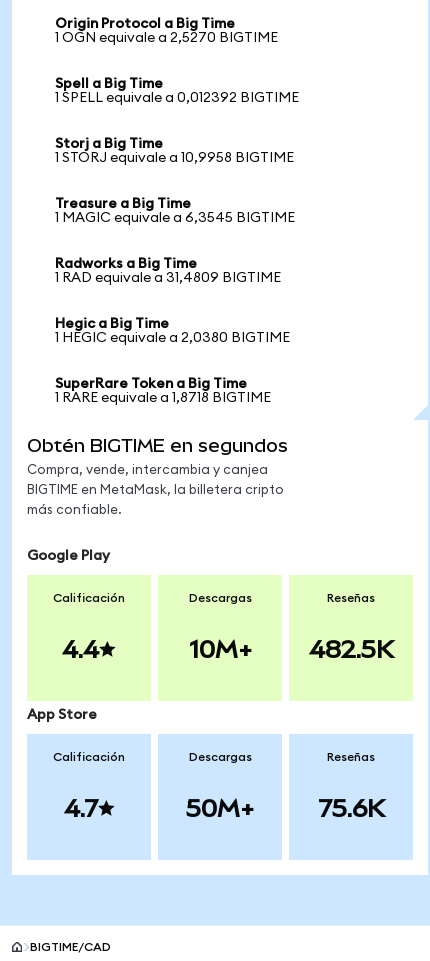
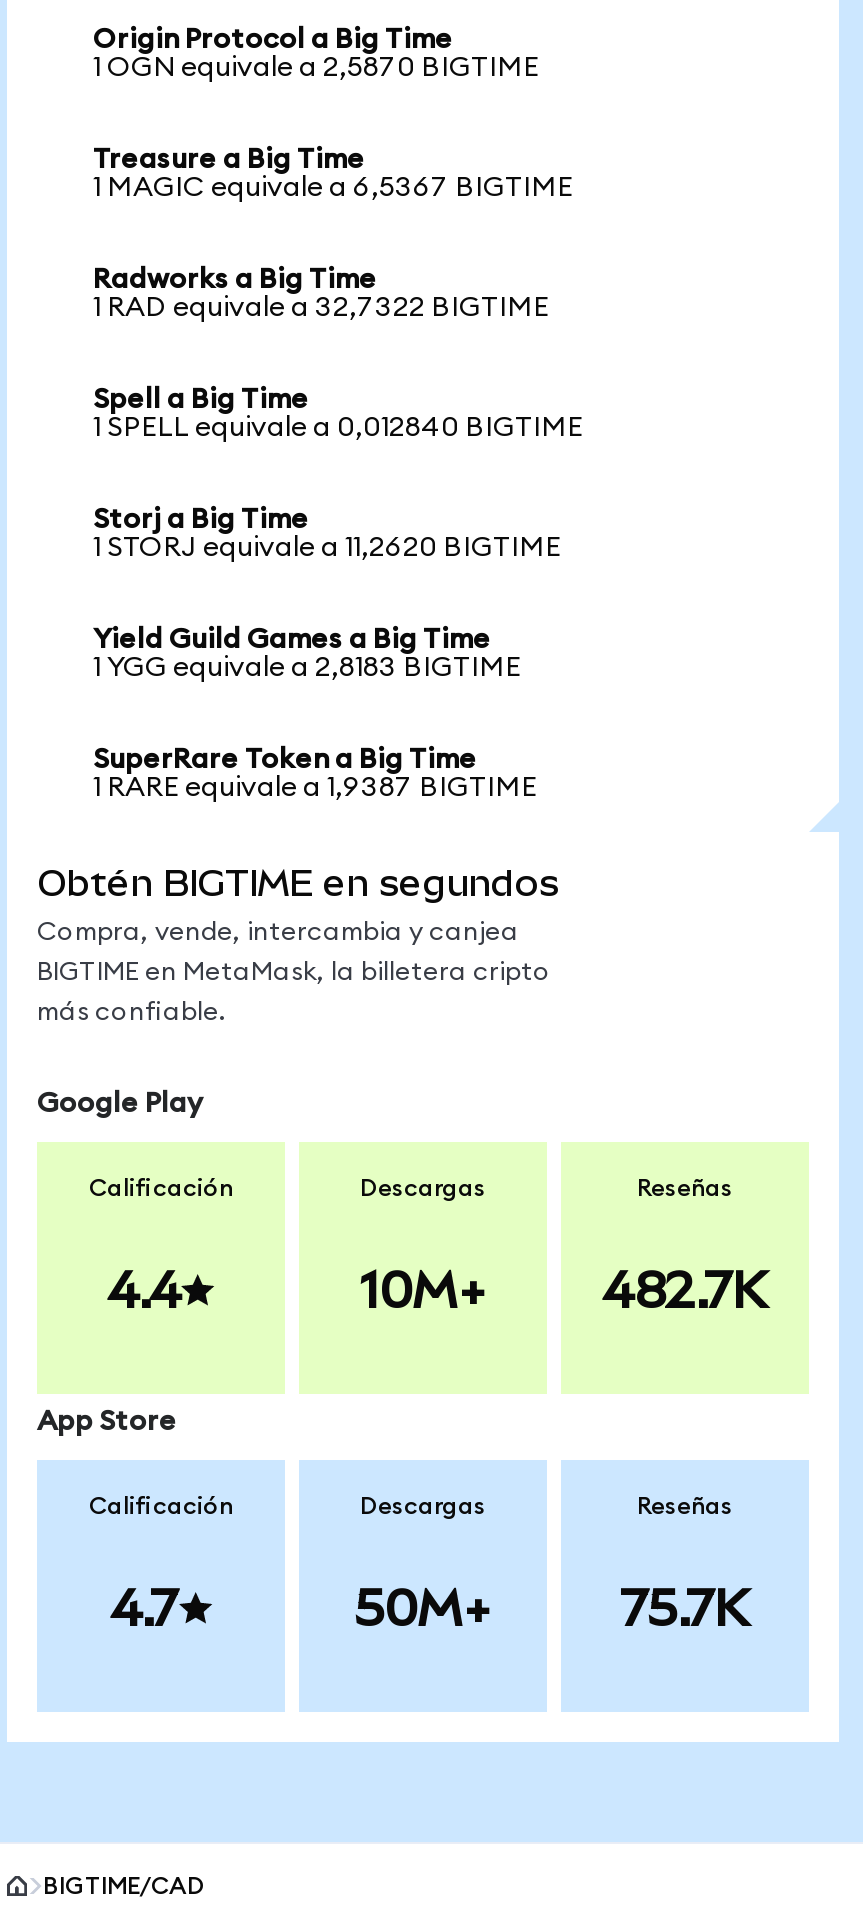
[55,31,278,45] 1 OGN equivale a 2,5270 BIGTIME -> [93,54,573,322] 1 OGN equivale a 2,5870 BIGTIME | 1 MAGIC equivale a 6,5367 BIGTIME | 1 RAD equivale a 32,7322 BIGTIME
moved [55,77,163,91] -> [93,386,309,414]: Spell a Big Time
[55,91,299,105] 1 SPELL equivale a 0,012392 BIGTIME -> [93,414,583,442] 1 SPELL equivale a 0,012840 BIGTIME
moved [55,137,163,151] -> [93,506,309,534]: Storj a Big Time
[55,151,295,345] 1 STORJ equivale a 10,9958 BIGTIME | 1 MAGIC equivale a 6,3545 BIGTIME | 1 RAD equivale a 31,4809 BIGTIME | Hegic a Big Time | 1 HEGIC equivale a 2,0380 BIGTIME -> [93,534,561,682] 1 STORJ equivale a 11,2620 BIGTIME | Yield Guild Games a Big Time | 1 YGG equivale a 2,8183 BIGTIME
moved [55,197,191,211] -> [93,146,365,174]: Treasure a Big Time
moved [55,257,197,271] -> [93,266,377,294]: Radworks a Big Time
[55,391,271,405] 1 RARE equivale a 1,8718 BIGTIME -> [93,774,537,802] 1 RARE equivale a 1,9387 BIGTIME
[308,635,393,663] 482.5K -> [602,1262,768,1318] 482.7K
[317,794,384,822] 75.6K -> [620,1580,750,1636] 75.7K

